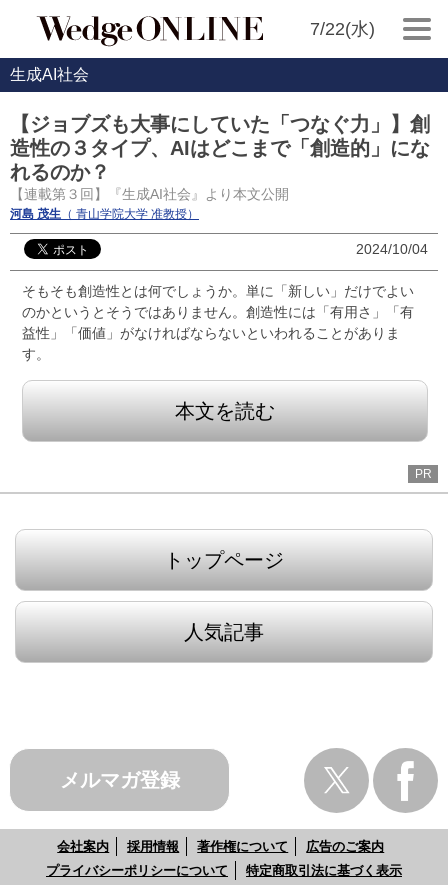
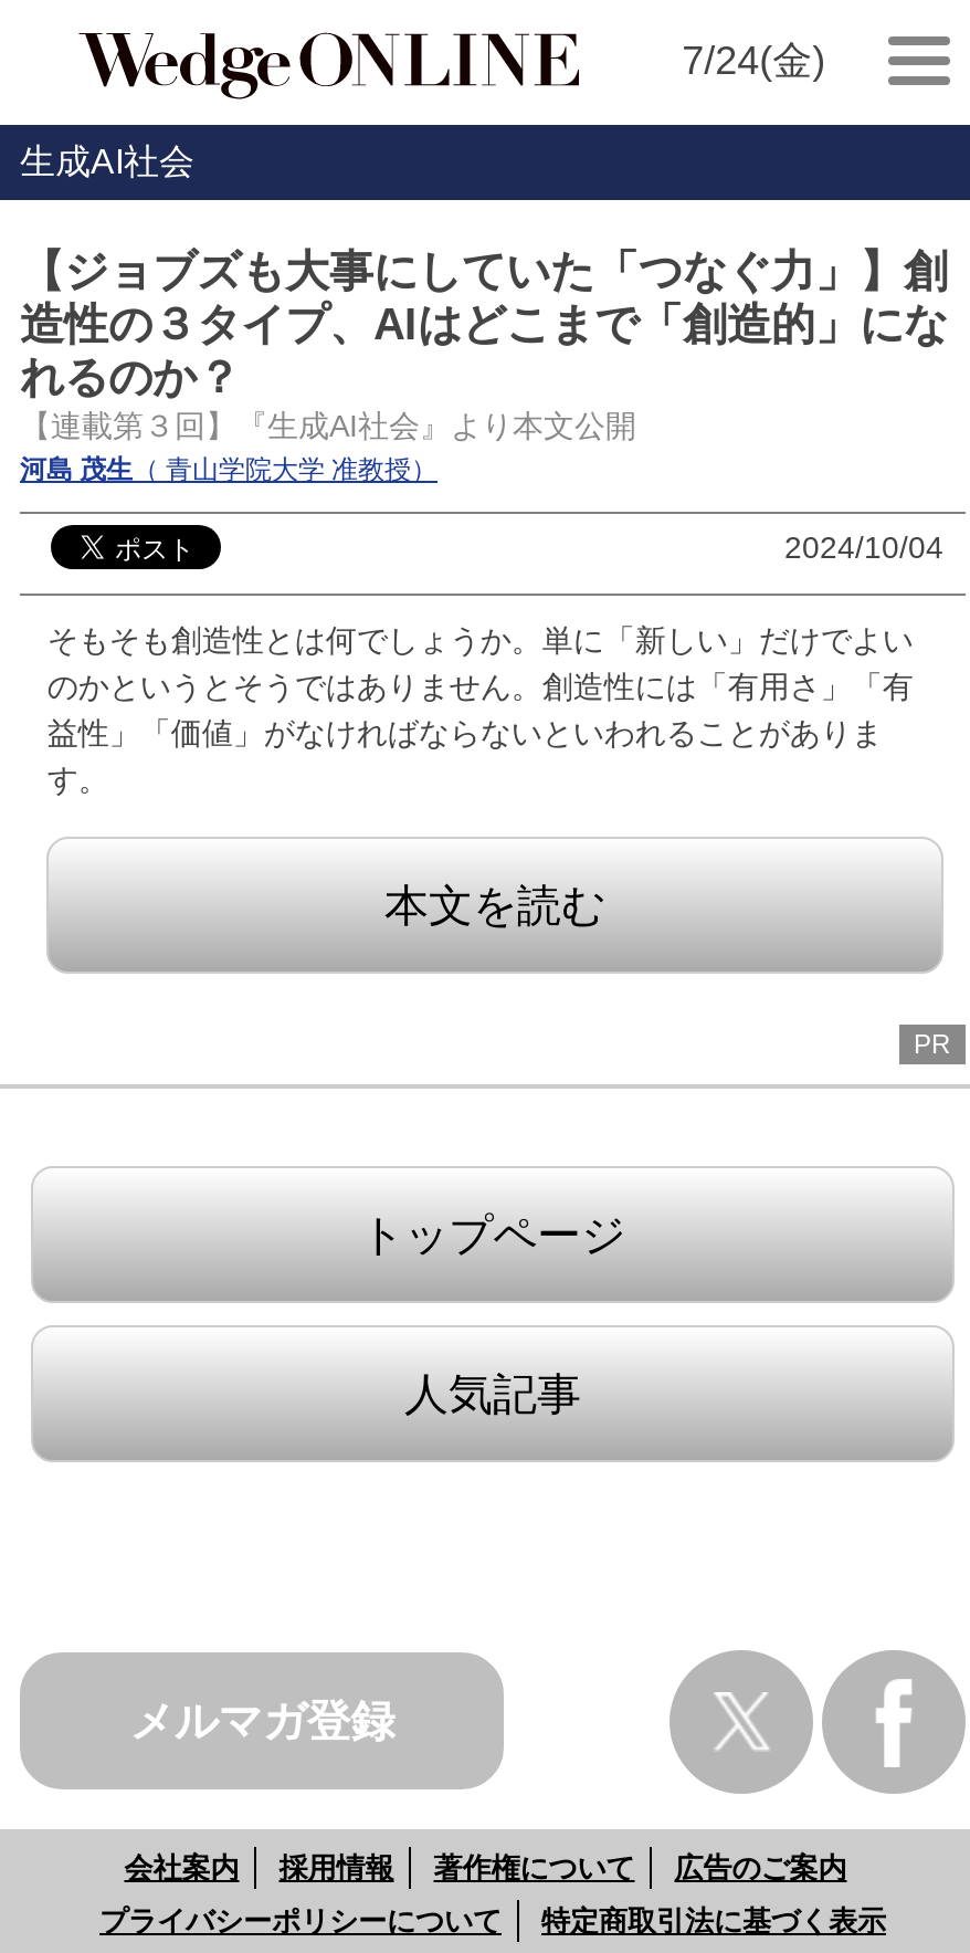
[310,19,375,39] 7/22(水) -> [682,39,825,83] 7/24(金)

